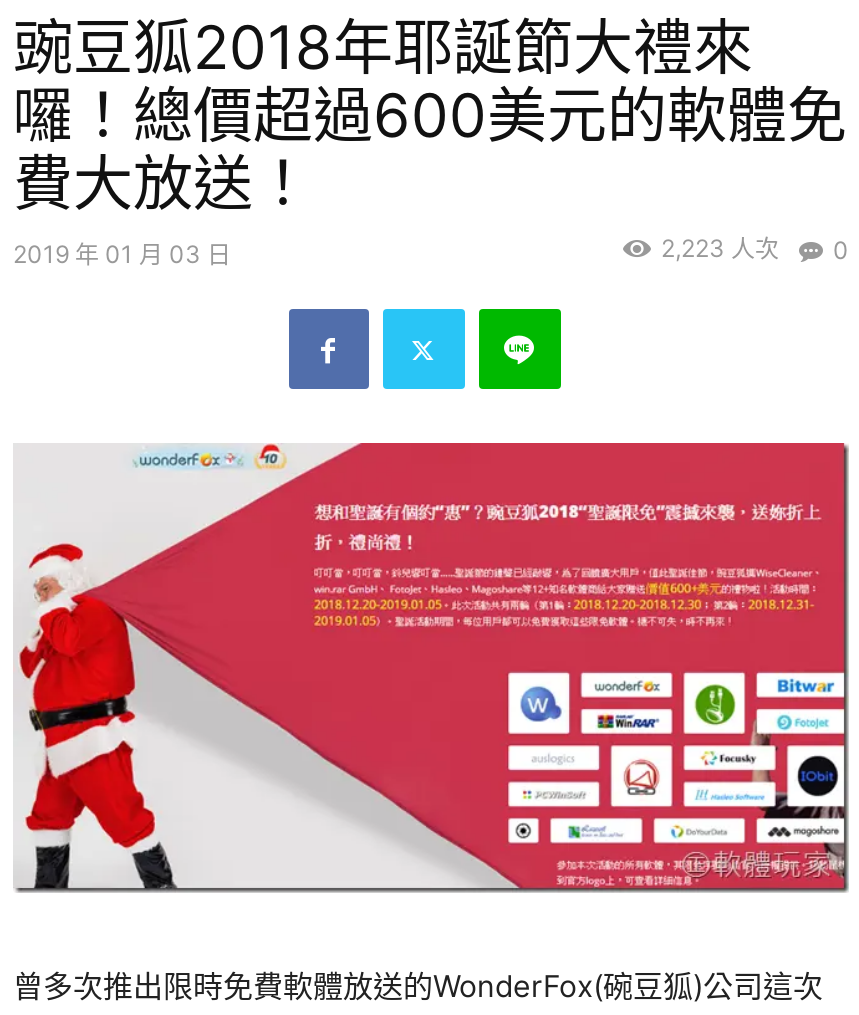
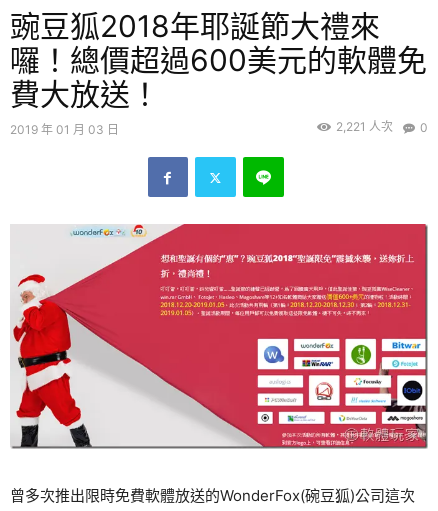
[661,233,849,265] 2,223 人次 0 -> [336,119,428,135] 2,221 人次 0

